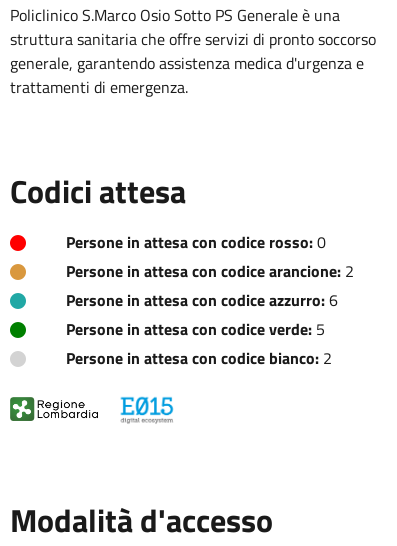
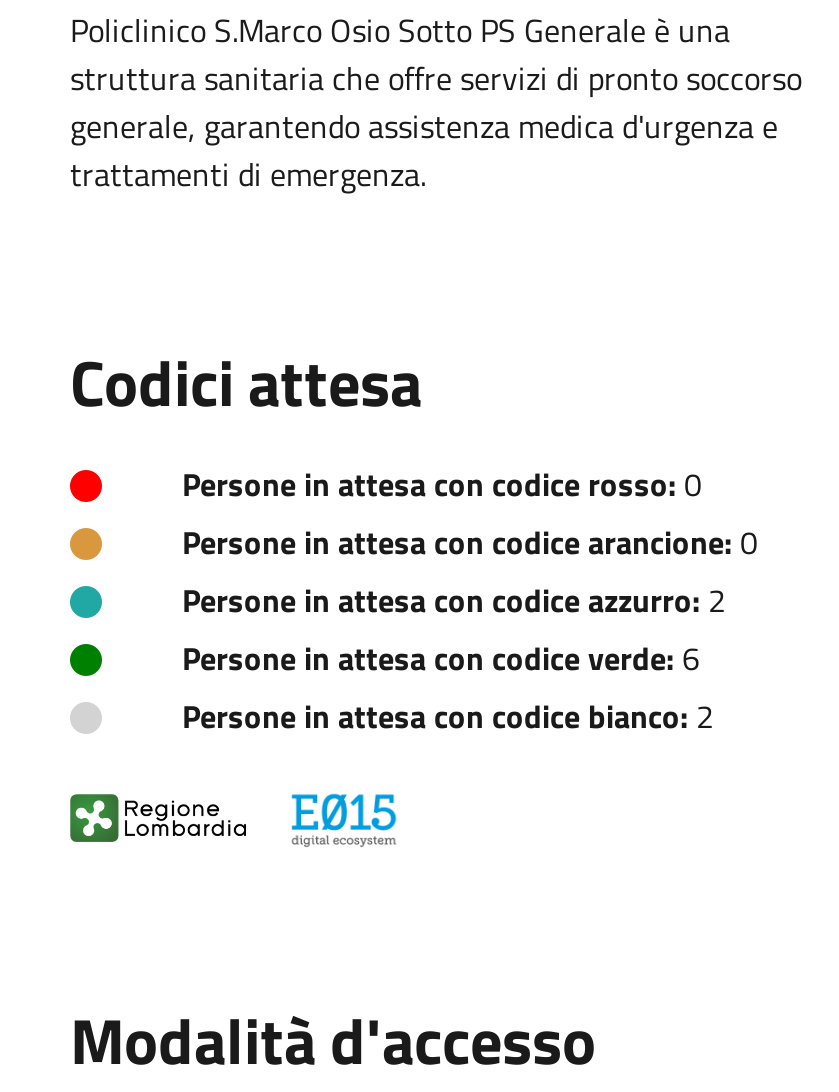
[66,259,354,283] Persone in attesa con codice arancione: 2 -> [182,517,758,565] Persone in attesa con codice arancione: 0
[66,288,338,312] Persone in attesa con codice azzurro: 6 -> [182,575,726,623] Persone in attesa con codice azzurro: 2
[66,317,325,341] Persone in attesa con codice verde: 5 -> [182,633,700,681] Persone in attesa con codice verde: 6

